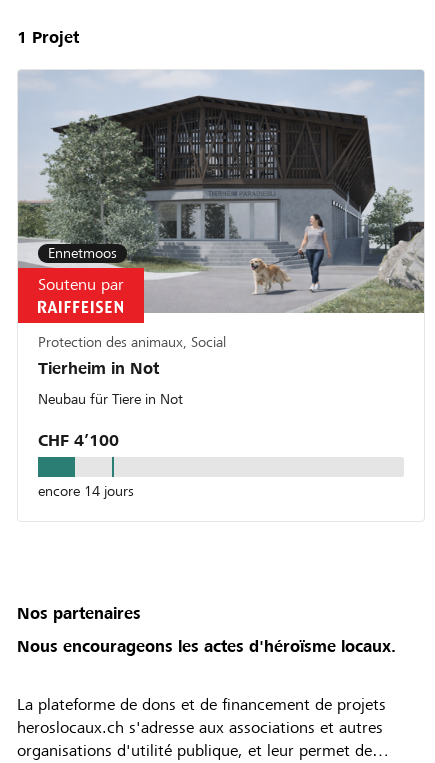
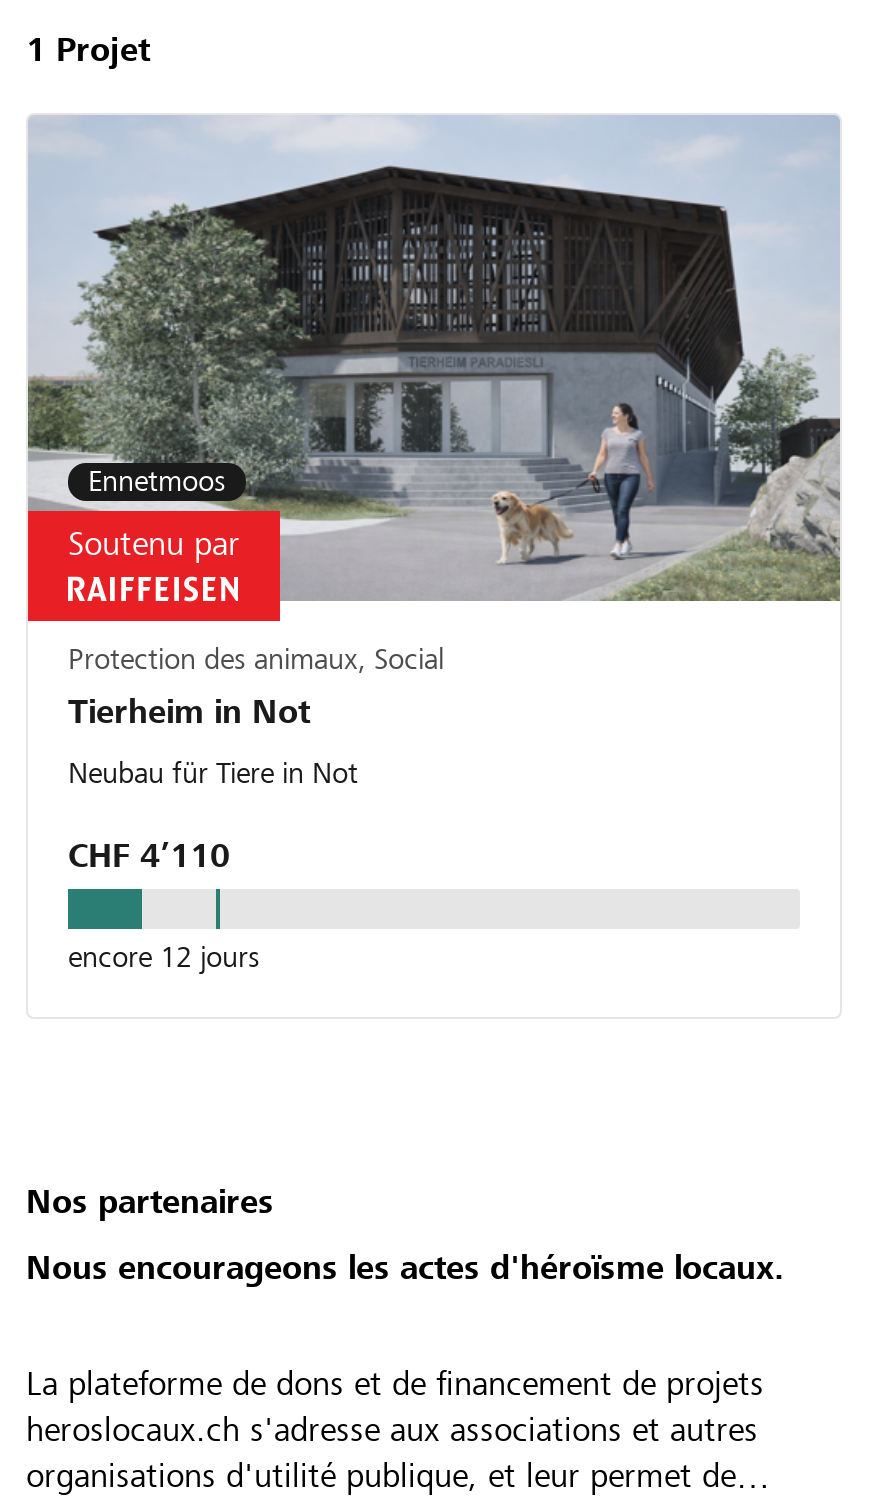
[38,431,119,450] CHF 4’100 -> [68,838,230,876] CHF 4’110
[38,483,134,499] encore 14 jours -> [68,942,260,974] encore 12 jours

